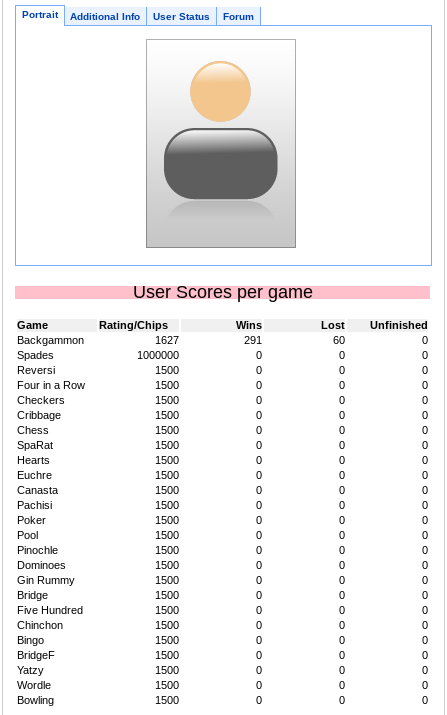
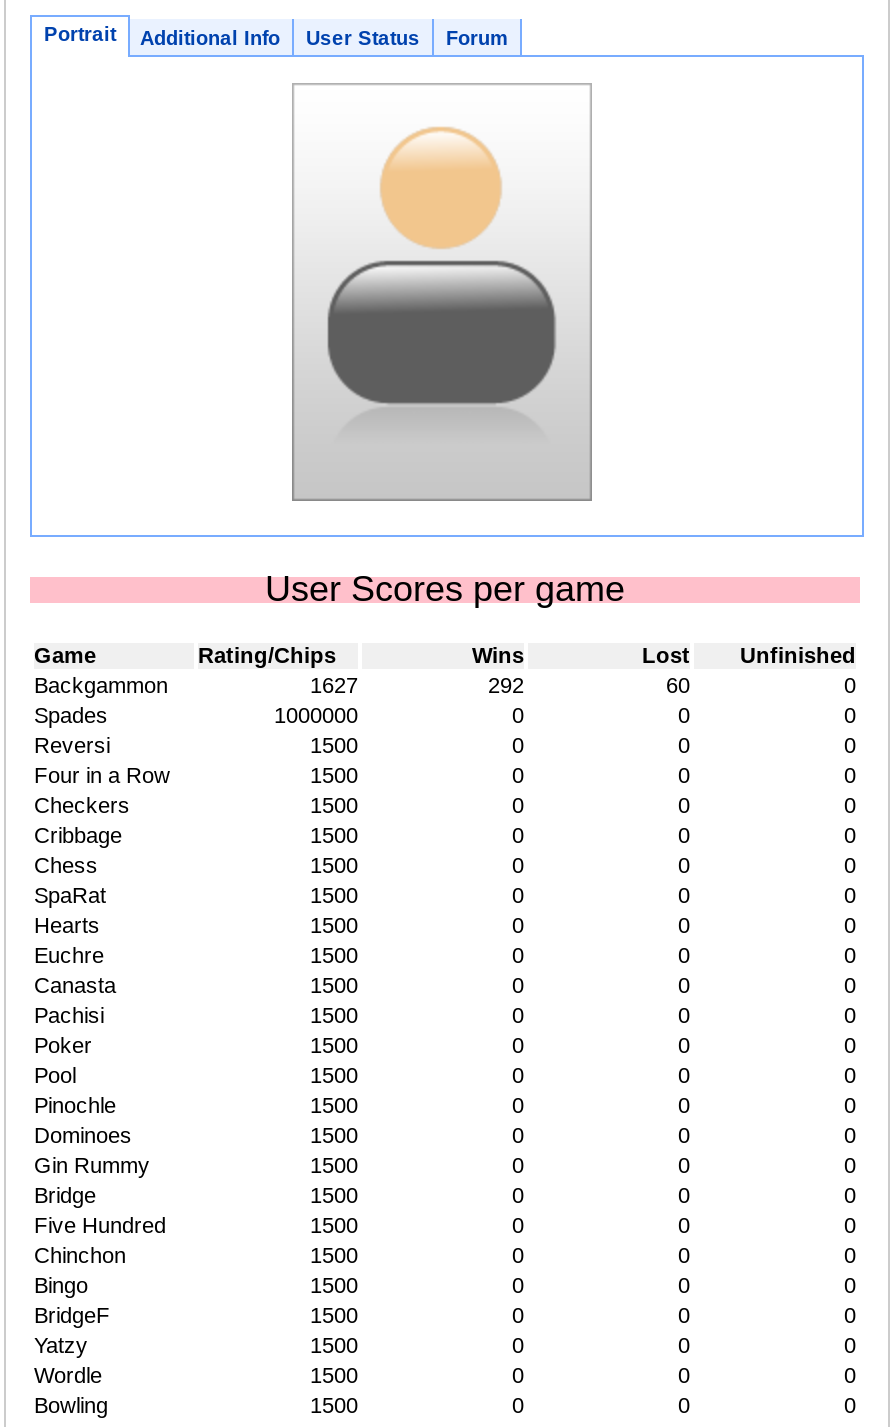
[244,334,262,346] 291 -> [488,673,524,697] 292

